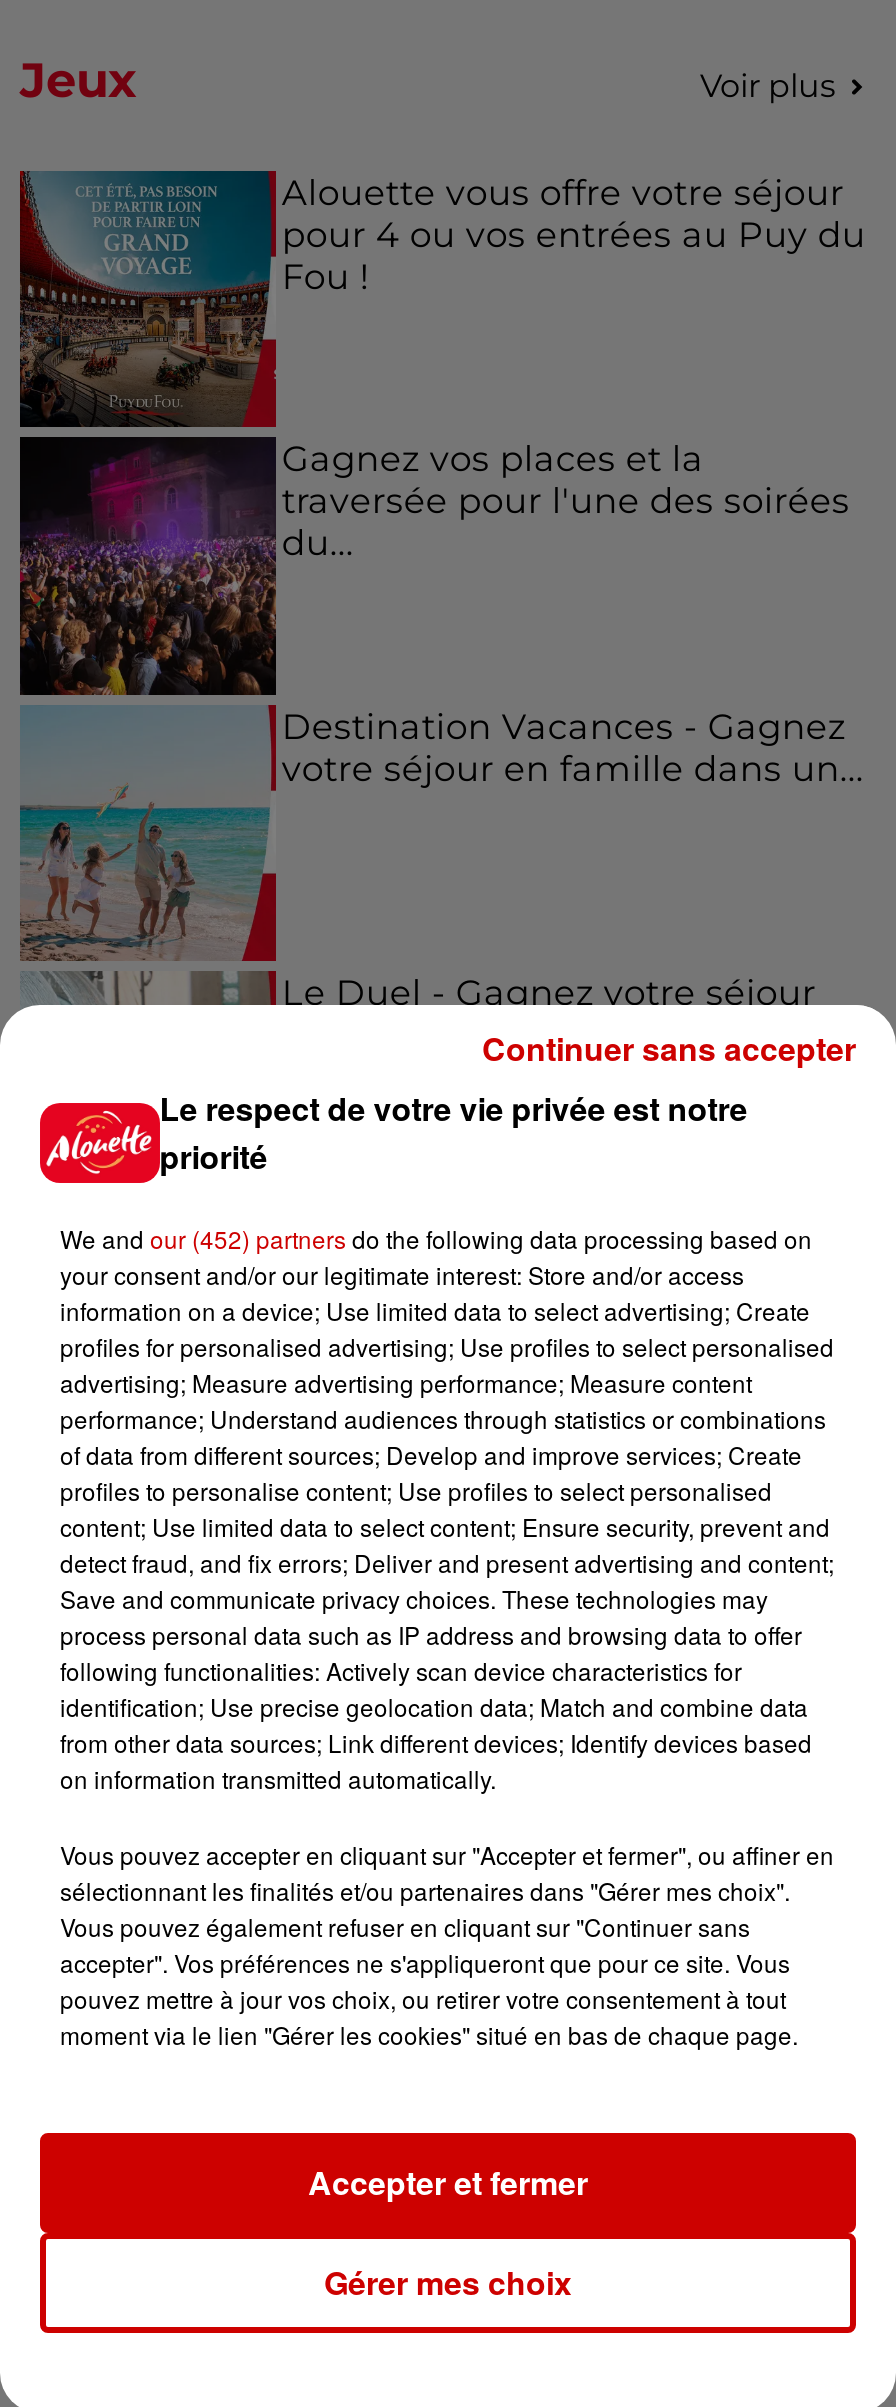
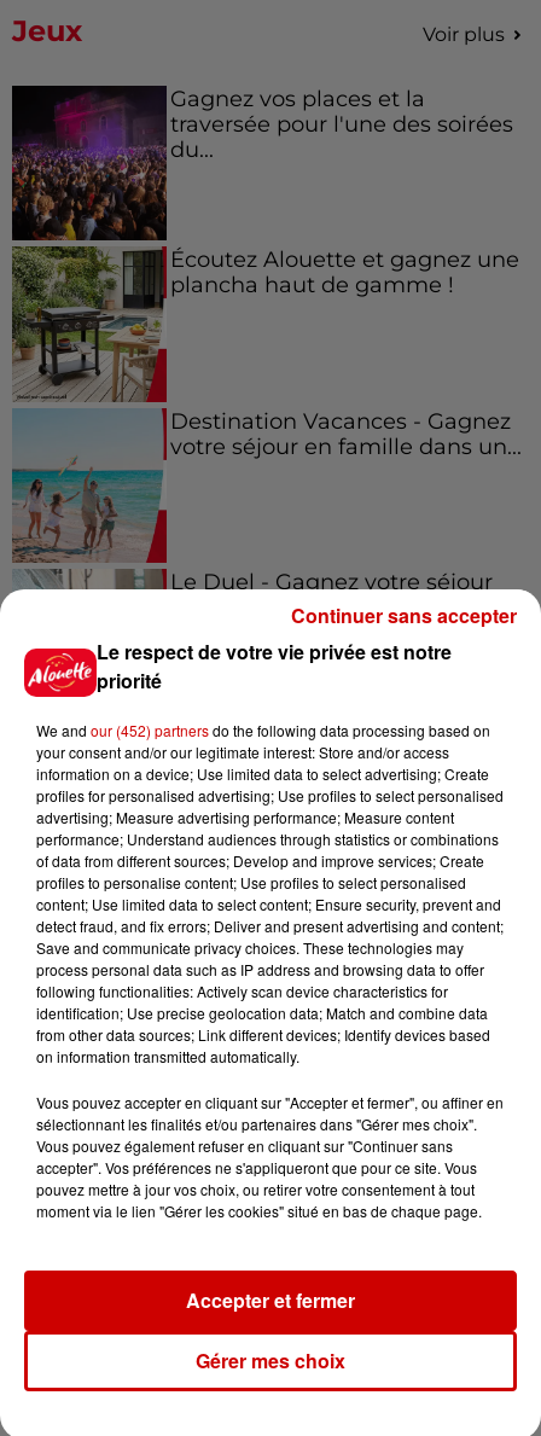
[20,171,866,427] [image] | Alouette vous offre votre séjour | pour 4 ou vos entrées au Puy du | Fou ! -> none
moved [282,438,850,564] -> [170,86,513,162]: Gagnez vos places et la | traversée pour l'une des soirées | du...
none -> [12,246,519,401] [image] | Écoutez Alouette et gagnez une | plancha haut de gamme !

